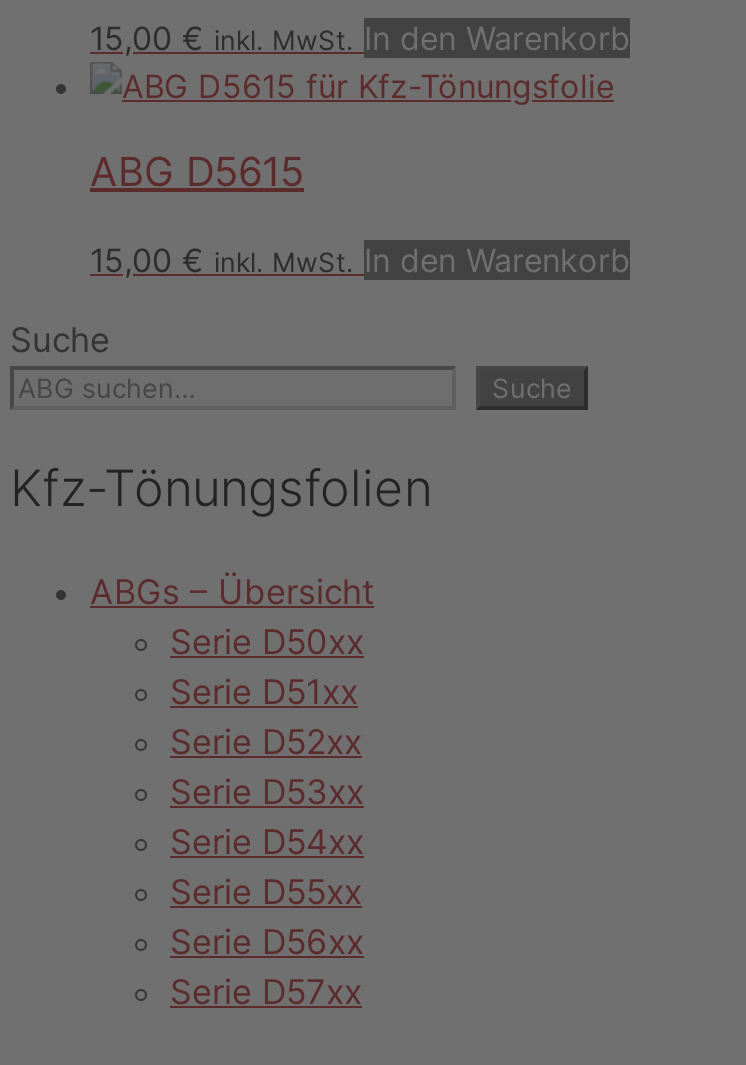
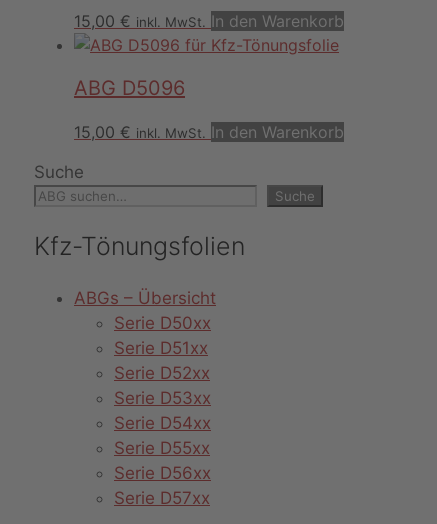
[90,149,304,197] ABG D5615 -> [74,76,185,100] ABG D5096

